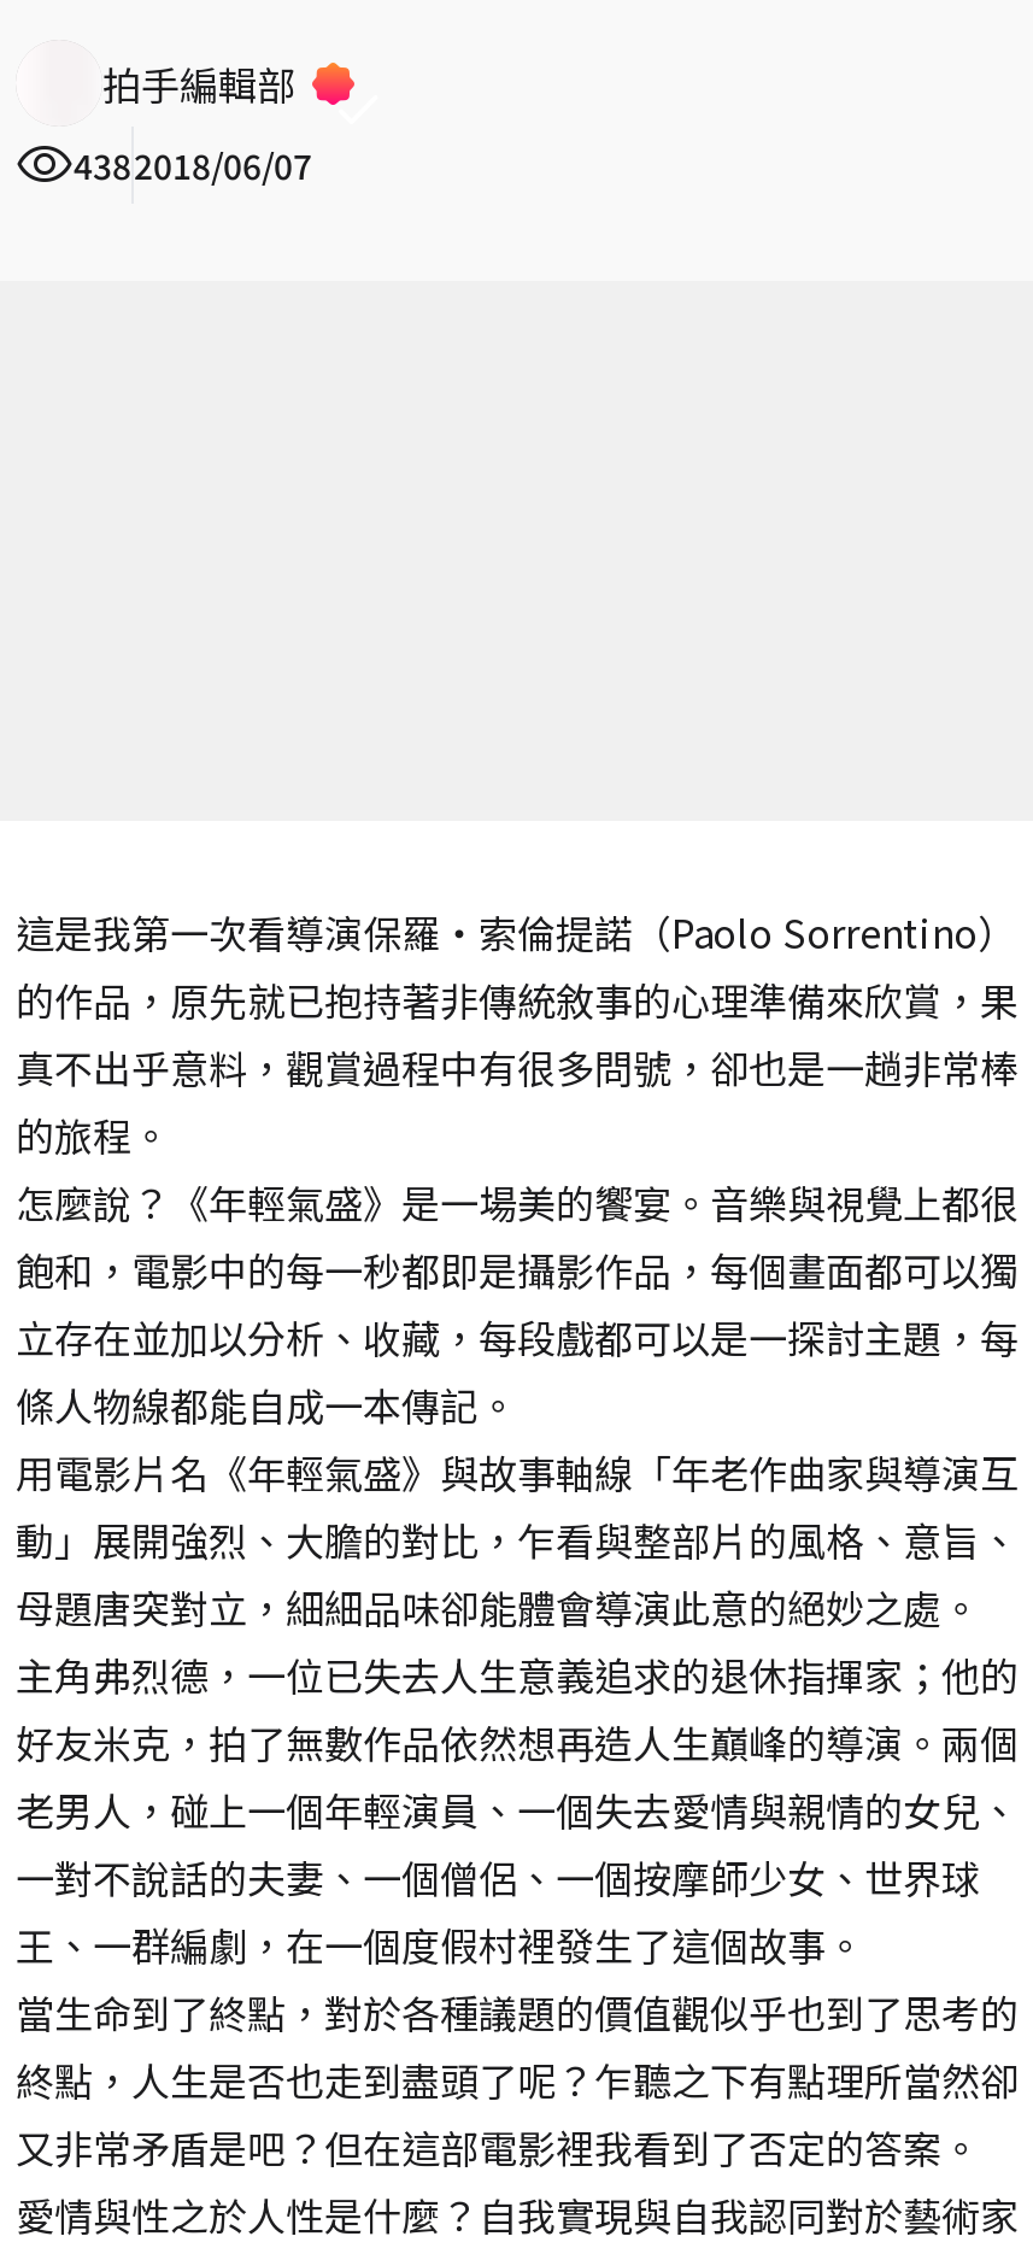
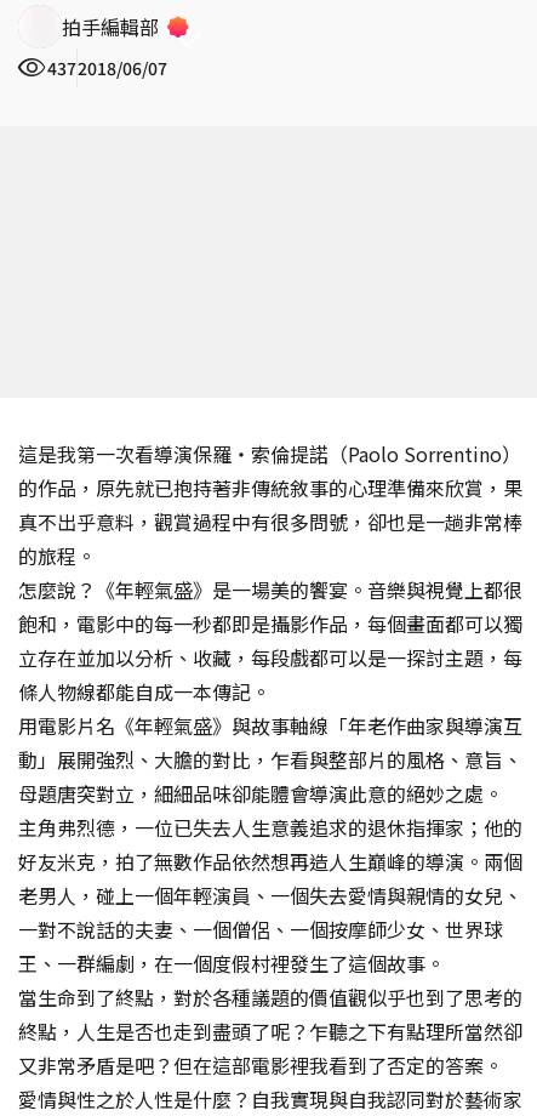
[74,141,312,189] 4382018/06/07 -> [47,56,167,80] 4372018/06/07

